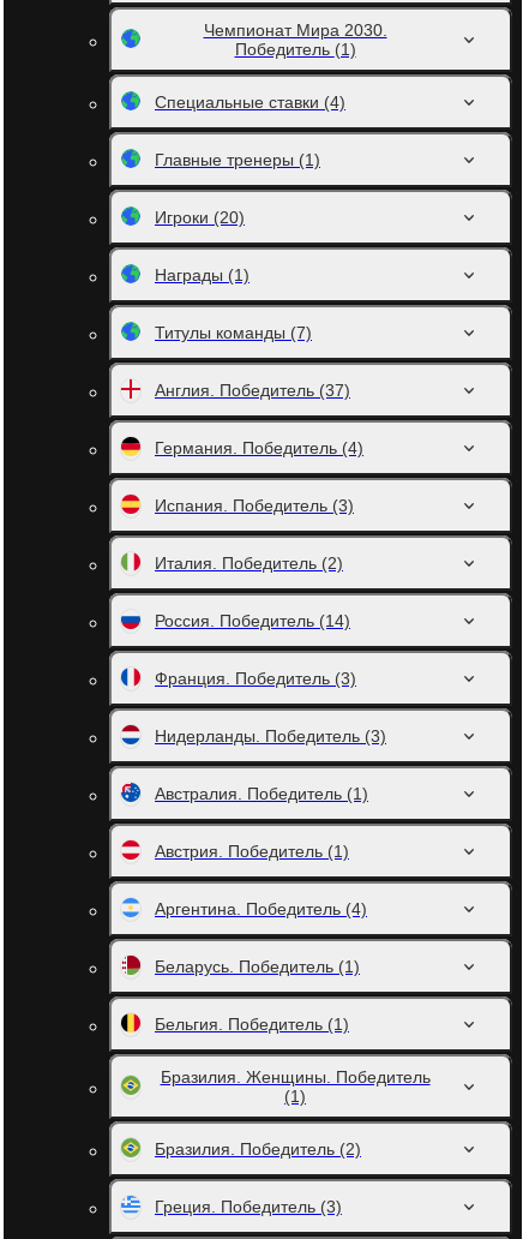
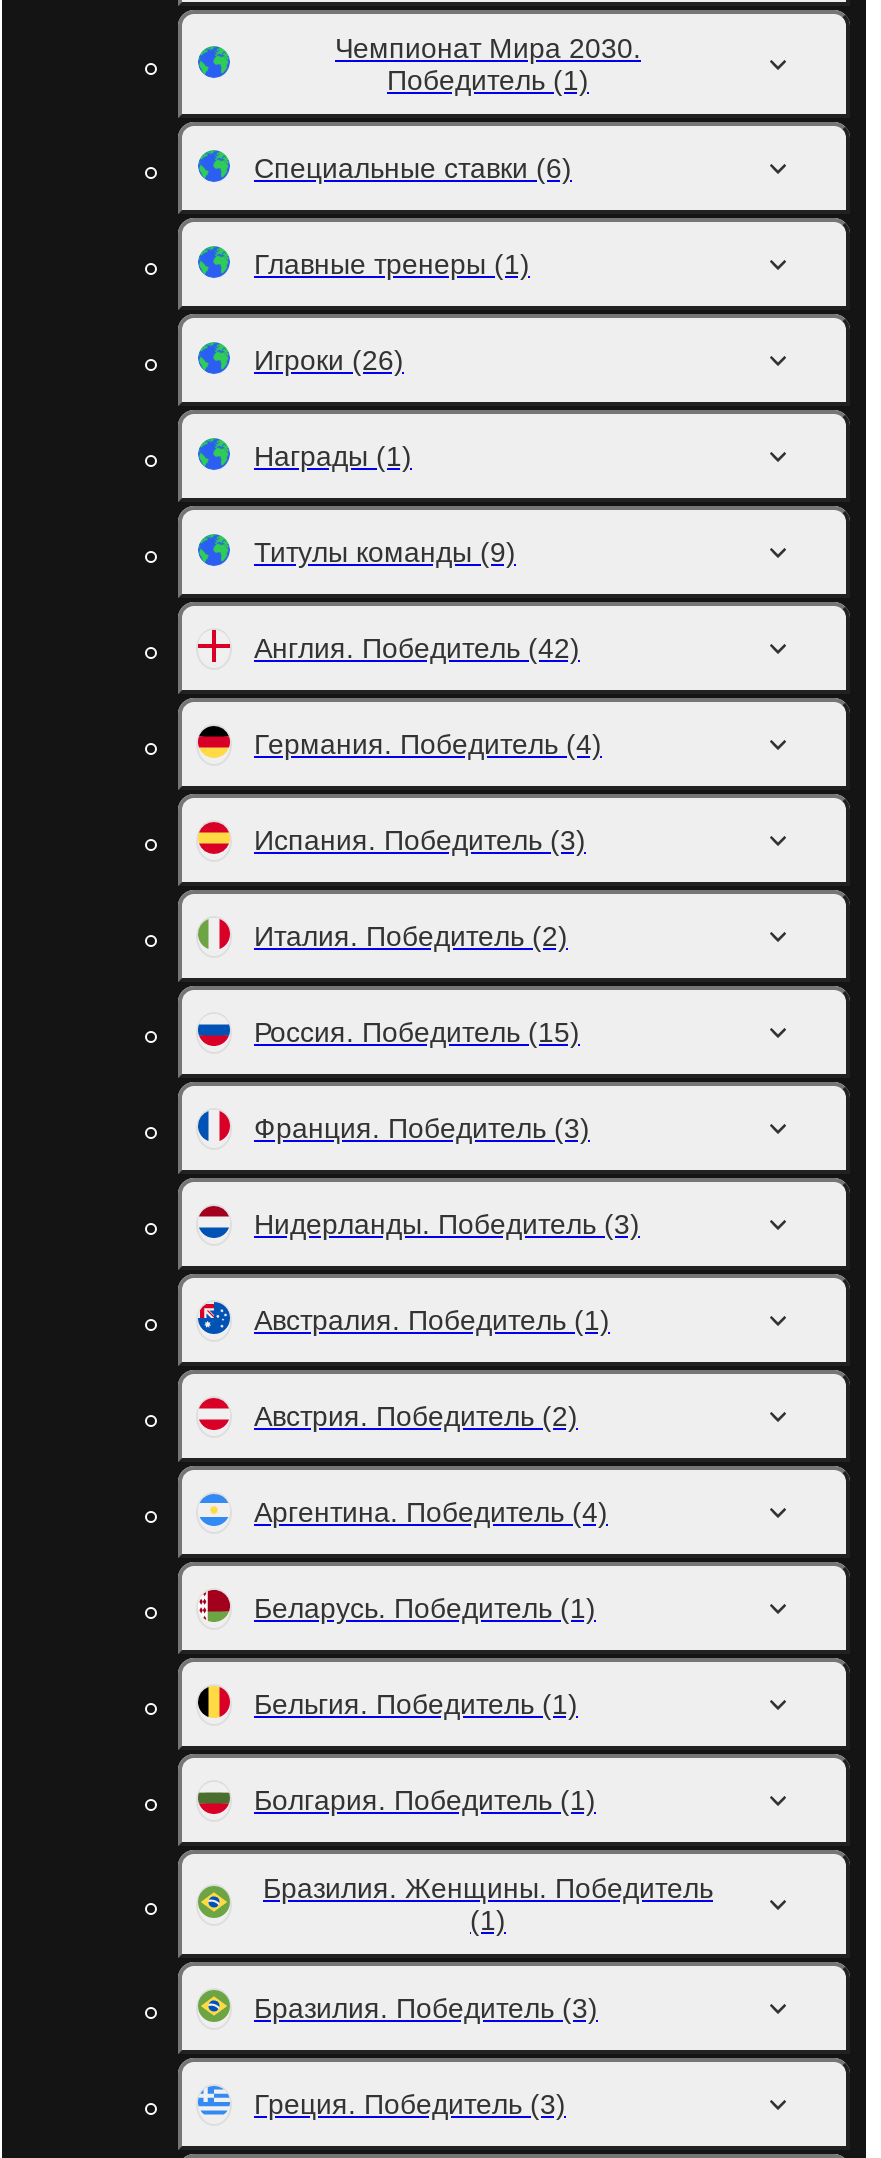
[155,92,345,112] Специальные ставки (4) -> [254,152,572,184] Специальные ставки (6)
[155,208,245,227] Игроки (20) -> [254,344,404,376] Игроки (26)
[155,323,312,342] Титулы команды (7) -> [254,536,516,568] Титулы команды (9)
[155,381,350,400] Англия. Победитель (37) -> [254,632,580,664] Англия. Победитель (42)
[155,611,350,630] Россия. Победитель (14) -> [254,1016,580,1048] Россия. Победитель (15)
[155,842,349,861] Австрия. Победитель (1) -> [254,1400,578,1432] Австрия. Победитель (2)
none -> [254,1784,596,1816] Болгария. Победитель (1)
[155,1139,361,1159] Бразилия. Победитель (2) -> [254,1992,598,2024] Бразилия. Победитель (3)

